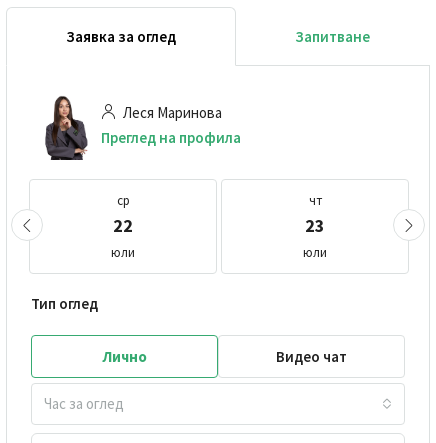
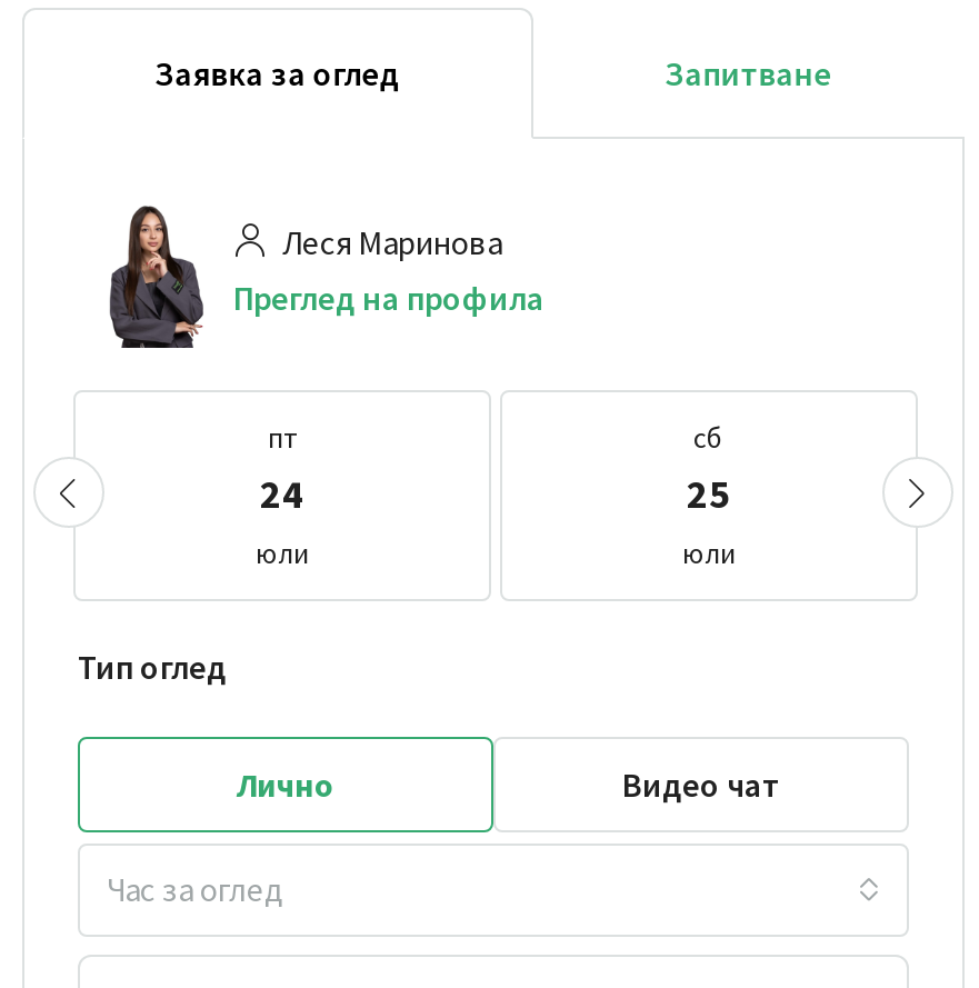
[113,191,133,236] ср | 22 -> [260,418,304,518] пт | 24
[305,191,325,236] чт | 23 -> [687,418,731,518] сб | 25

